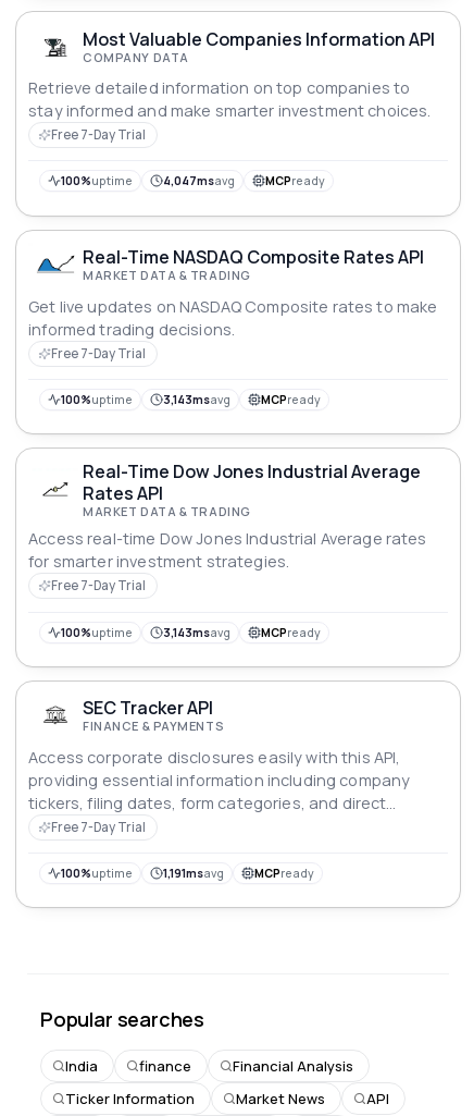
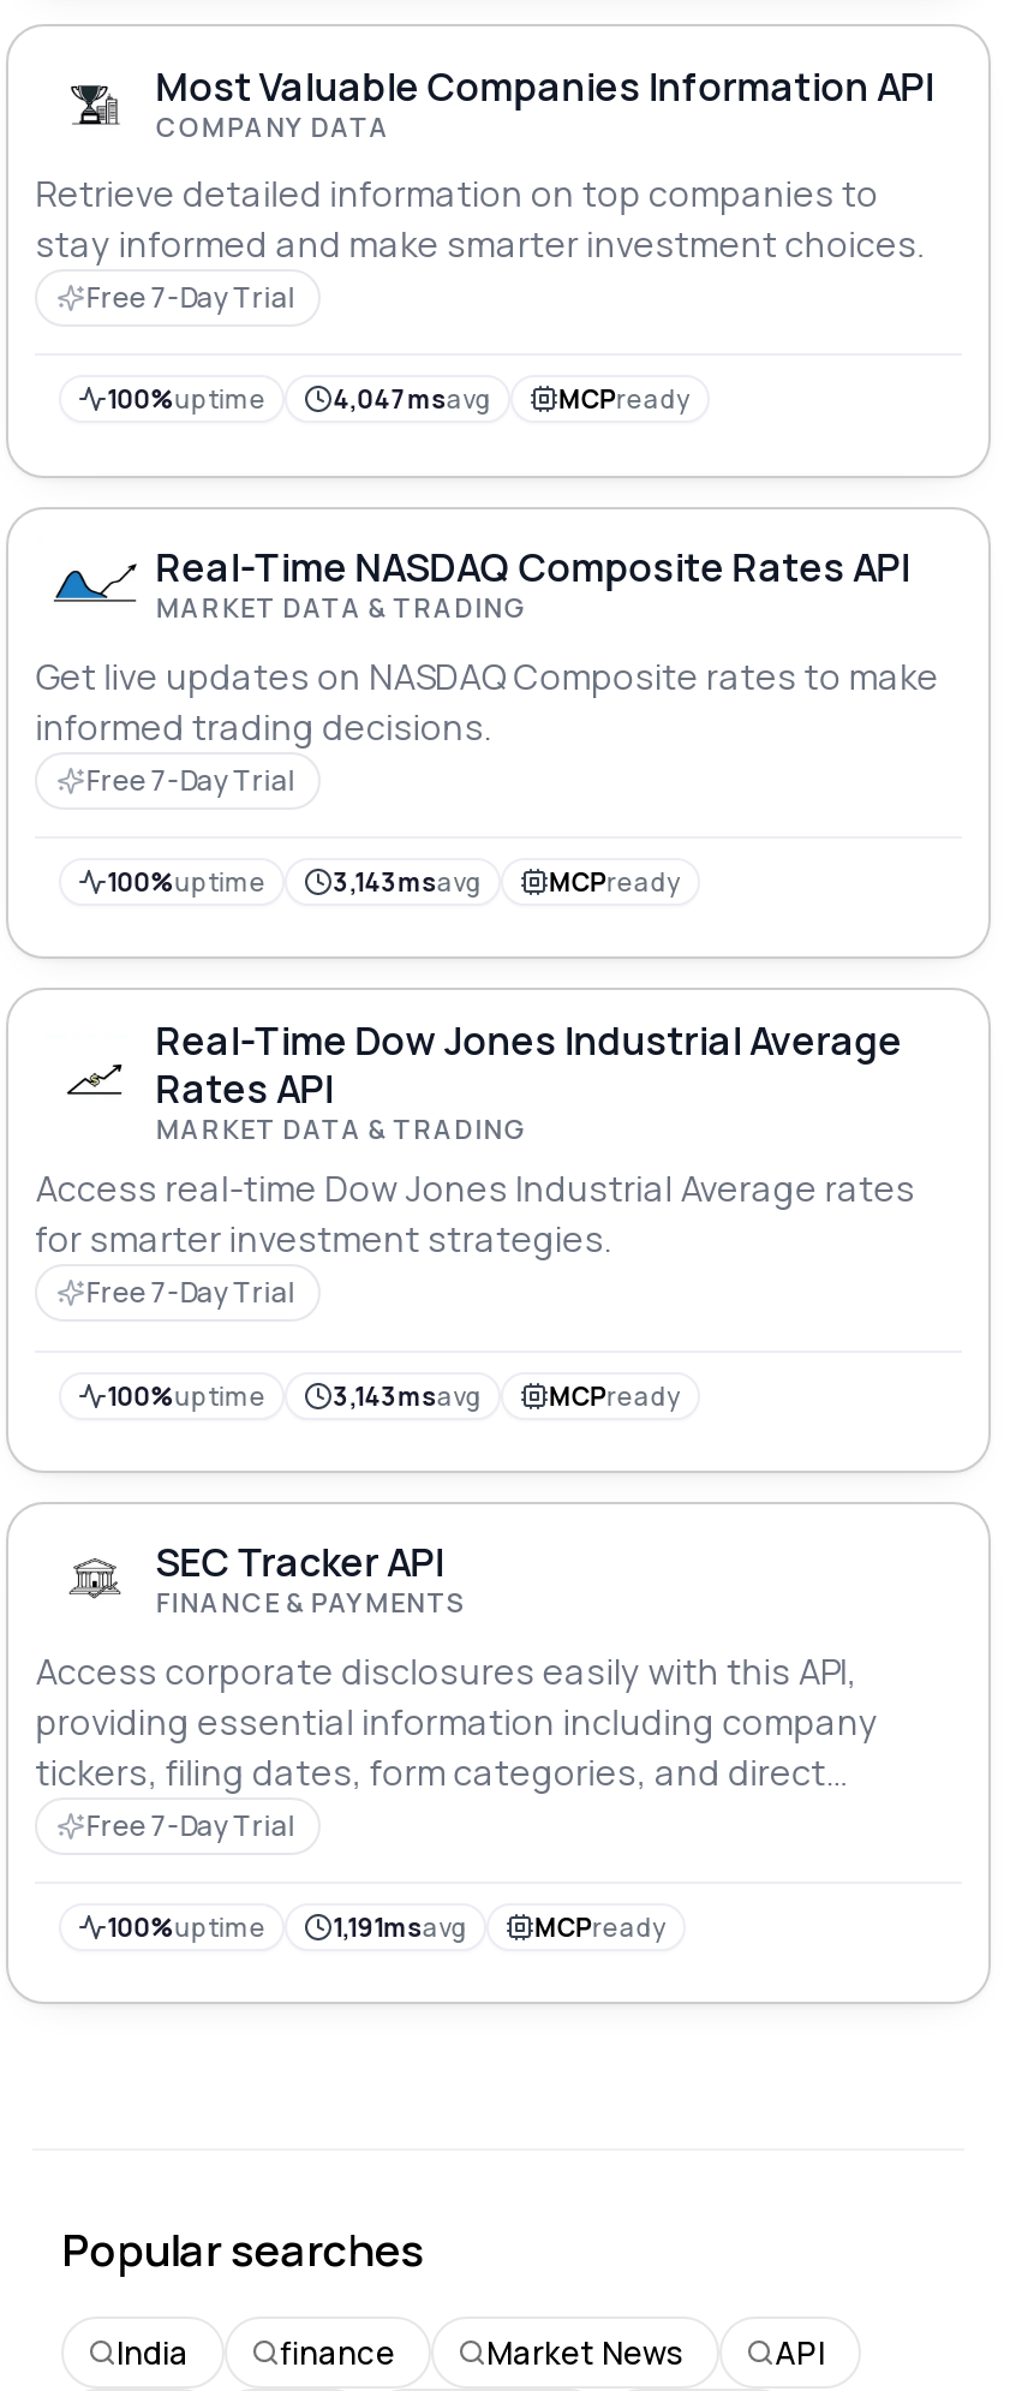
[65,1056,353,1109] Financial Analysis | Ticker Information -> none

